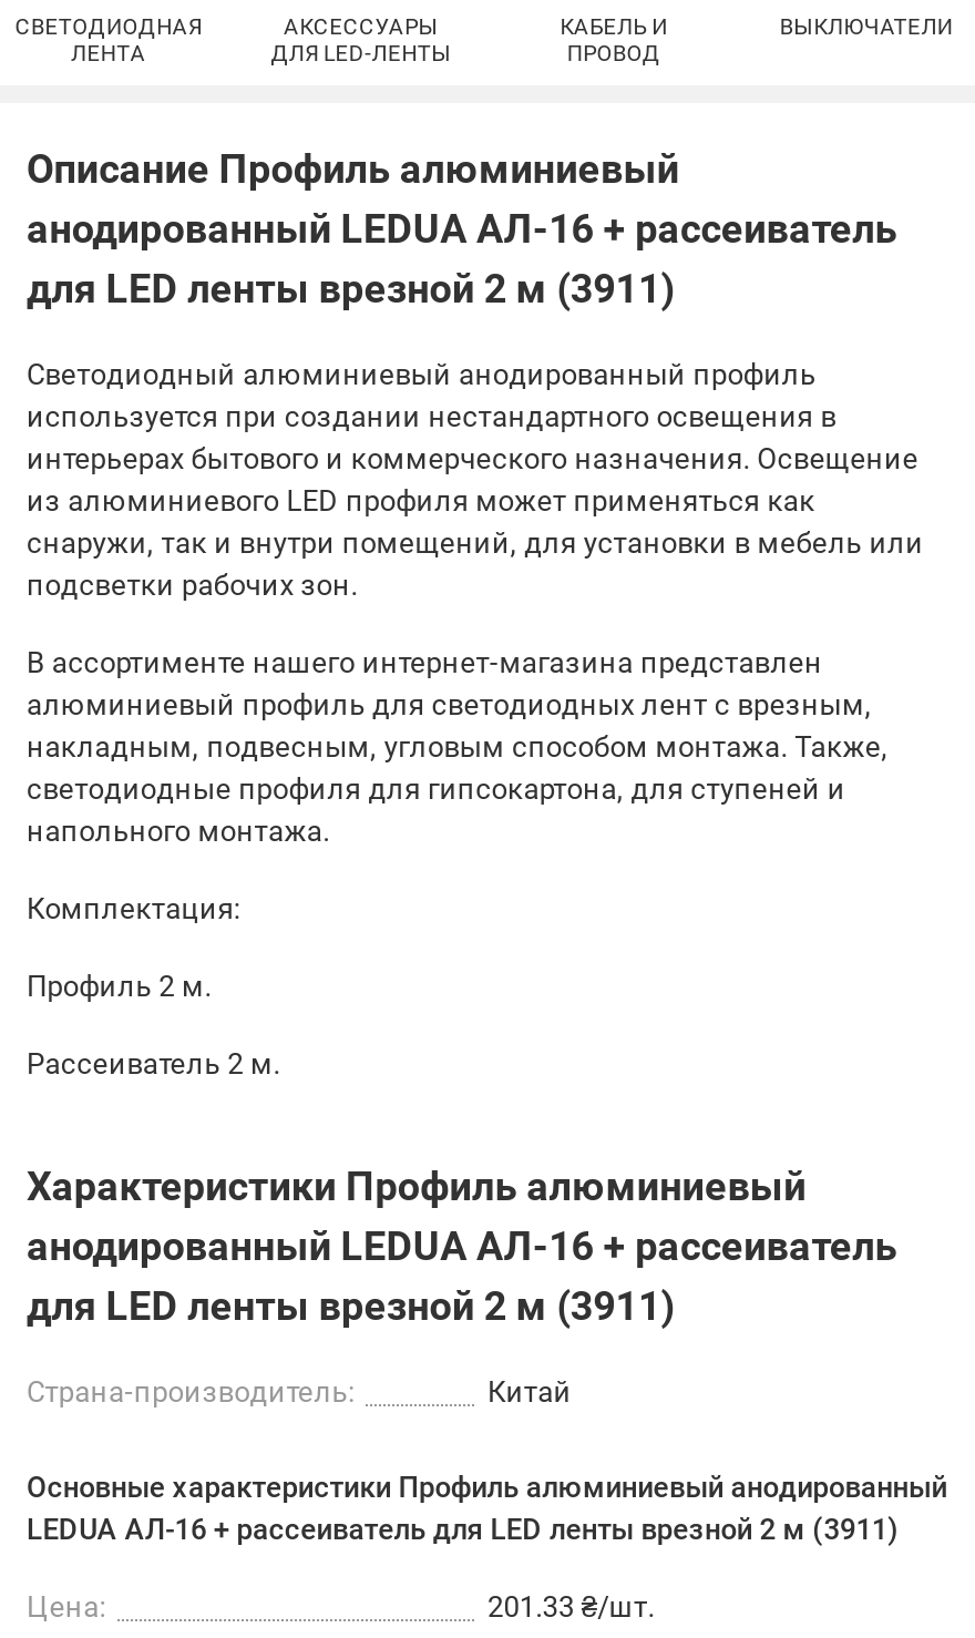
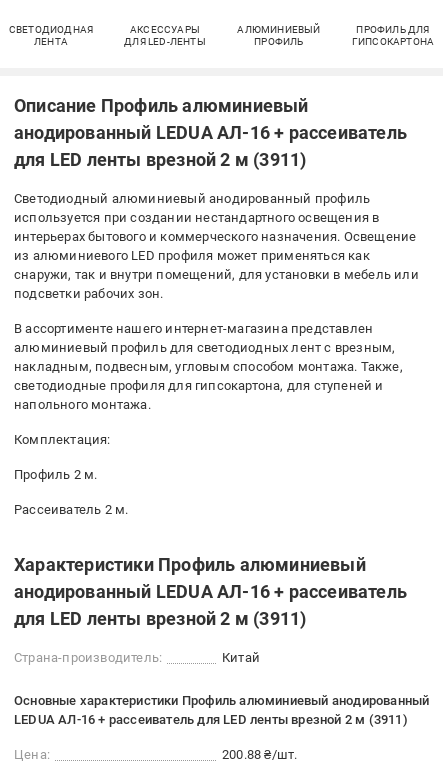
[560,14,668,65] КАБЕЛЬ И | ПРОВОД -> [237,24,321,47] АЛЮМИНИЕВЫЙ | ПРОФИЛЬ
[780,14,953,39] ВЫКЛЮЧАТЕЛИ -> [352,24,434,47] ПРОФИЛЬ ДЛЯ | ГИПСОКАРТОНА
[487,1590,655,1624] 201.33 ₴/шт. -> [222,747,297,762] 200.88 ₴/шт.

